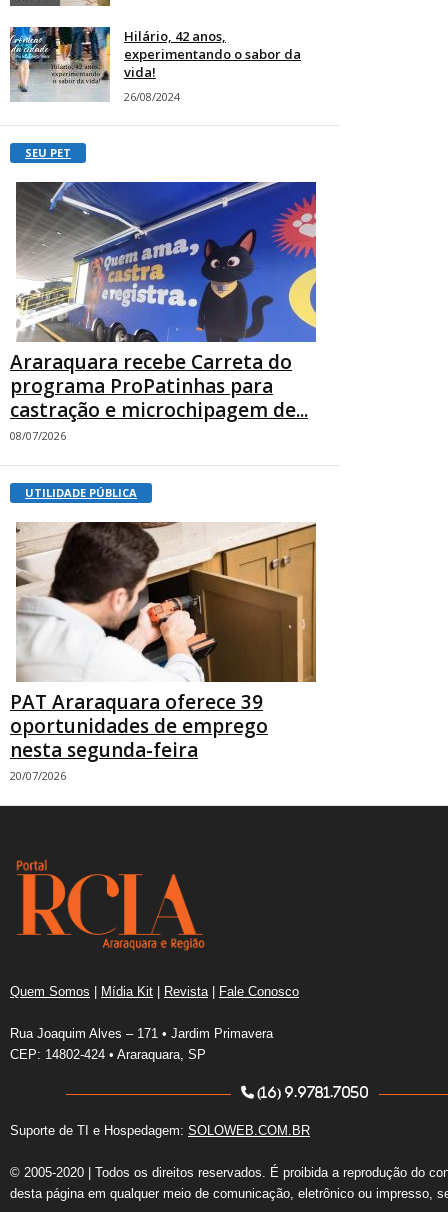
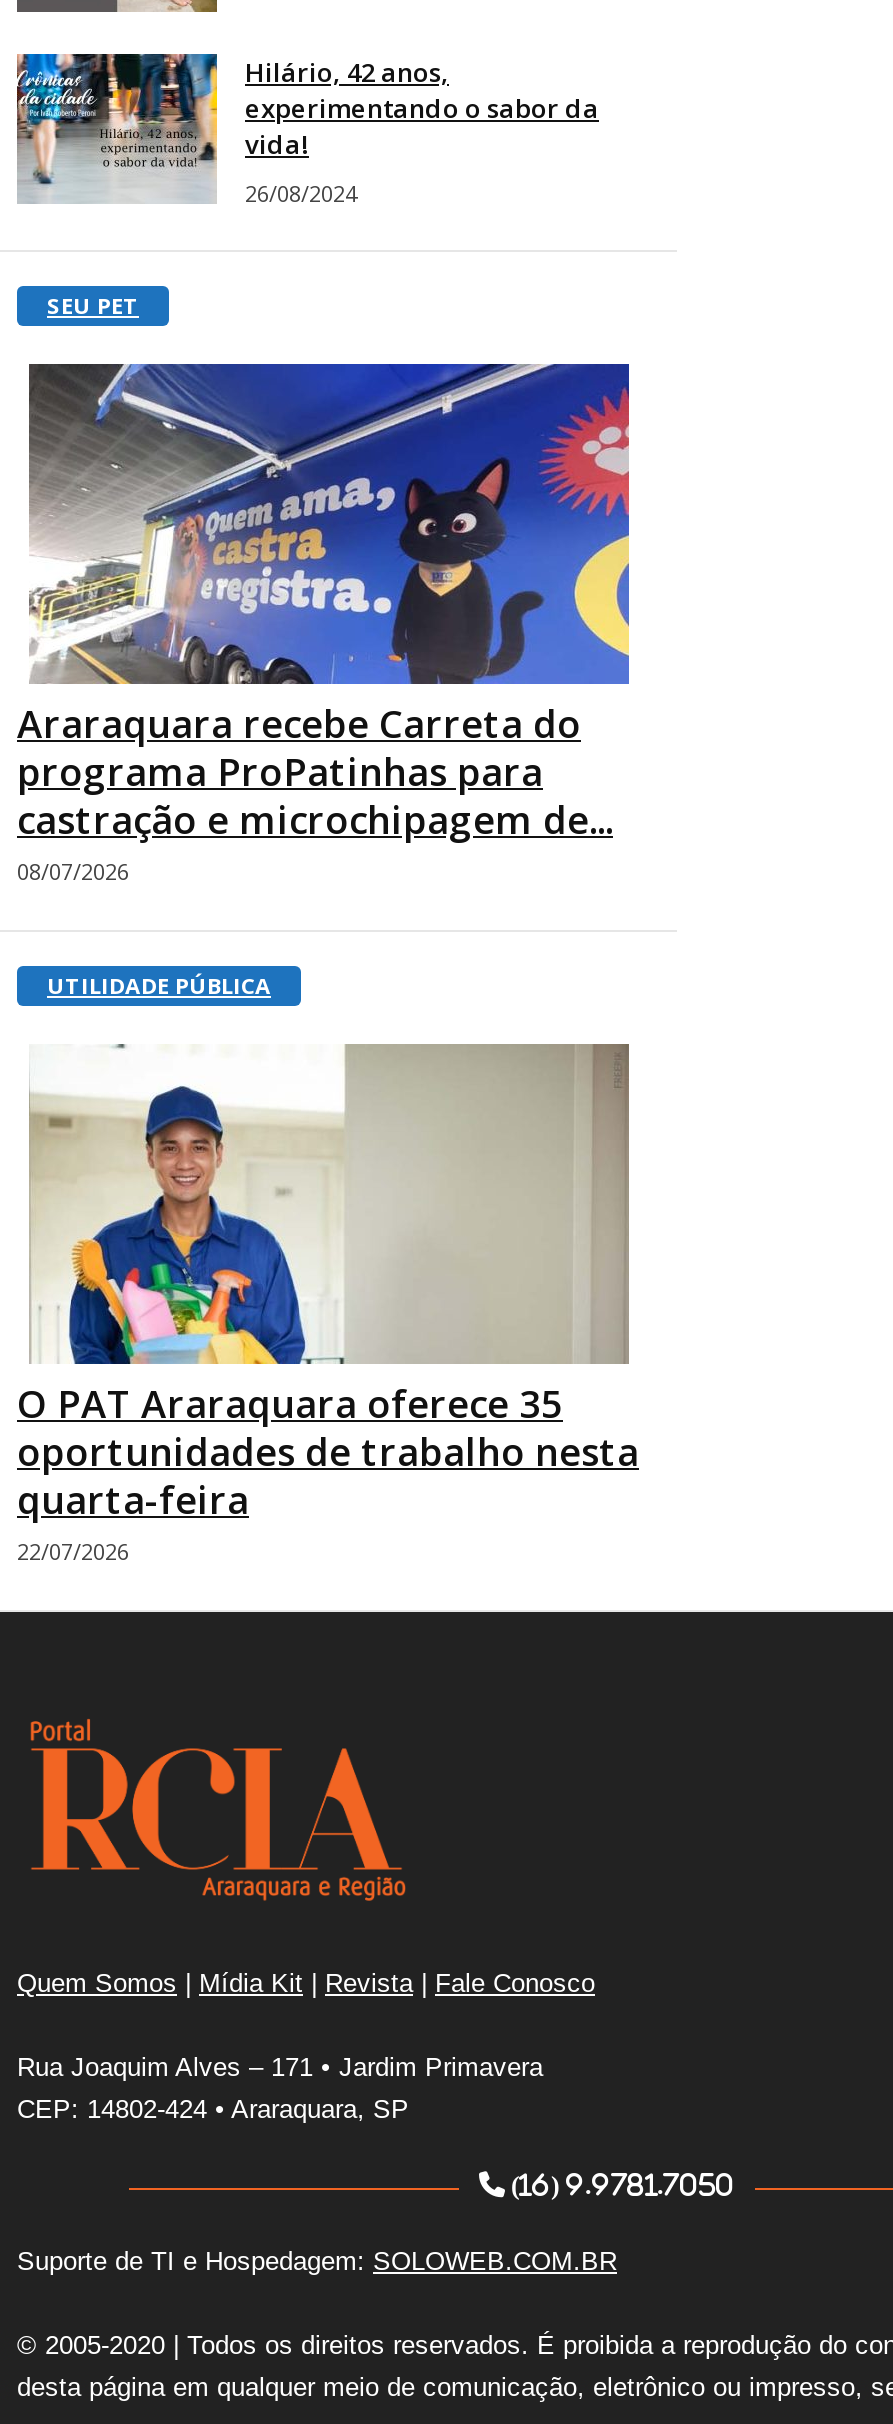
[10,521,316,783] [image] | PAT Araraquara oferece 39 | oportunidades de emprego | nesta segunda-feira | 20/07/2026 -> [17,1044,639,1566] [image] | O PAT Araraquara oferece 35 | oportunidades de trabalho nesta | quarta-feira | 22/07/2026

